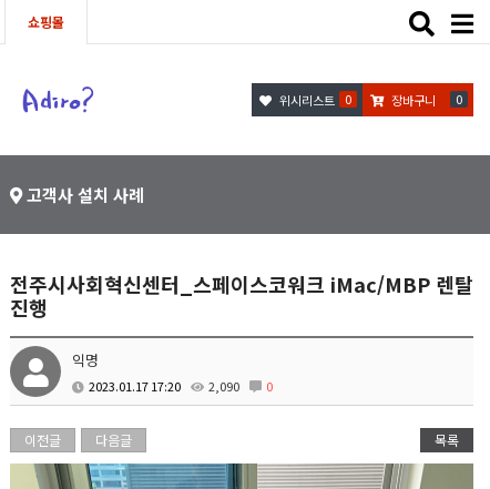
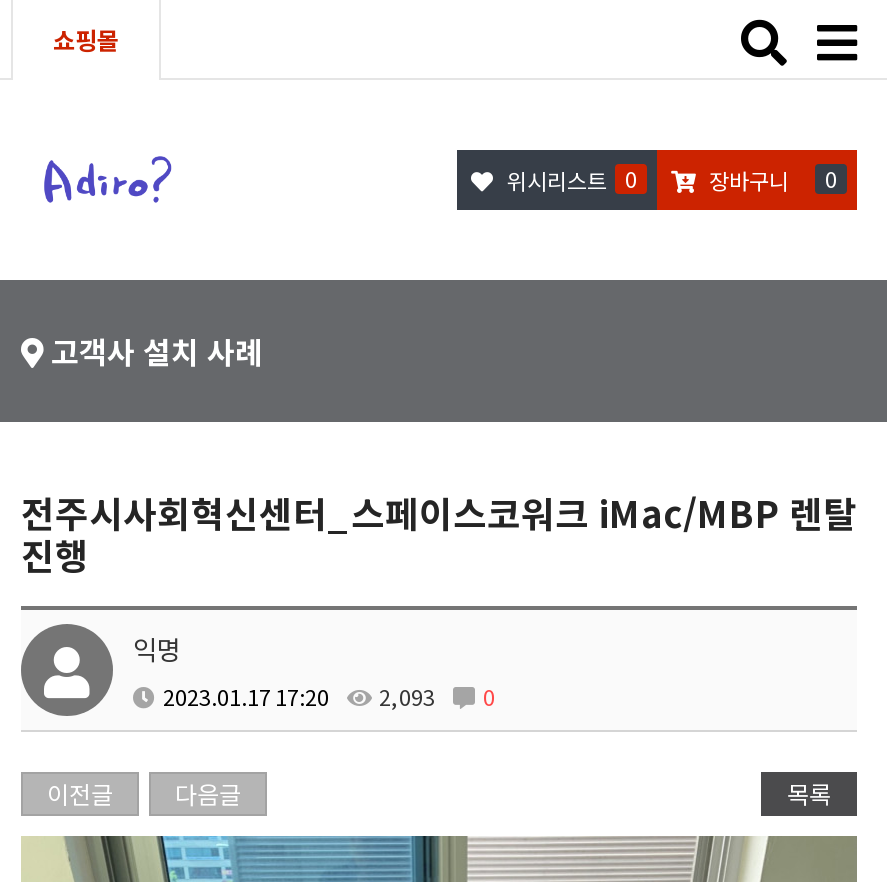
[89,377,273,395] 2023.01.17 17:20 2,090 0 -> [163,680,495,712] 2023.01.17 17:20 2,093 0

